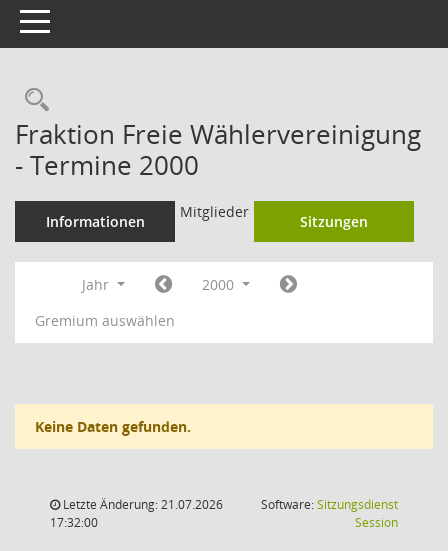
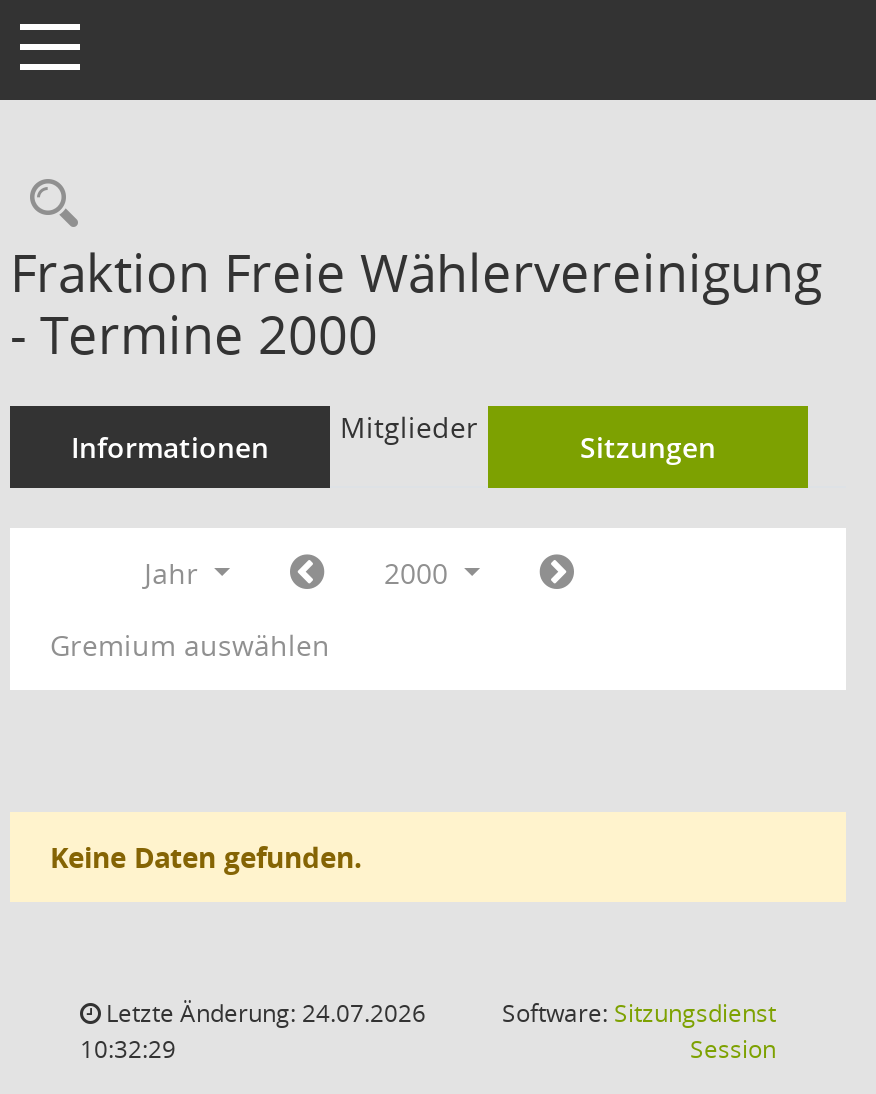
[60,496,223,513] Letzte Änderung: 21.07.2026 -> [100,996,426,1030] Letzte Änderung: 24.07.2026
[50,514,98,531] 17:32:00 -> [80,1032,176,1066] 10:32:29

